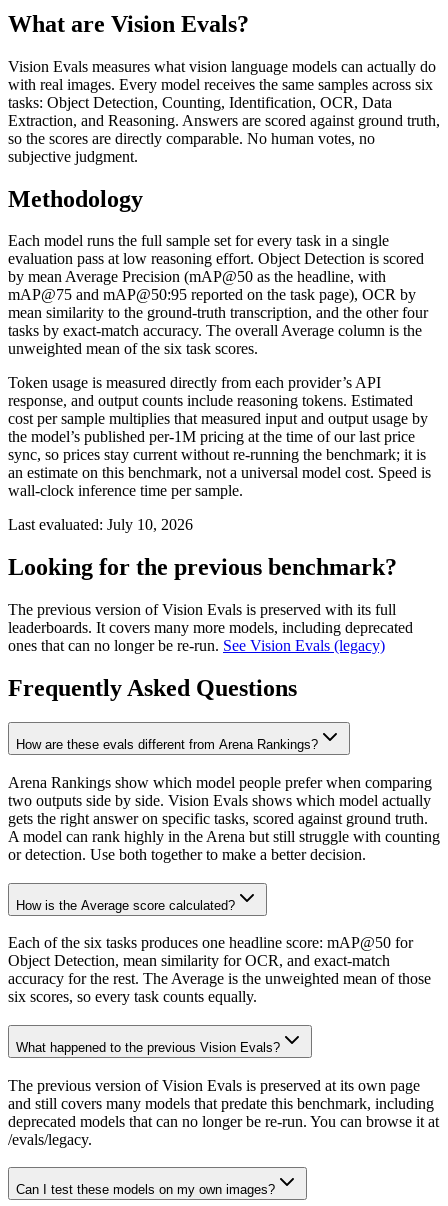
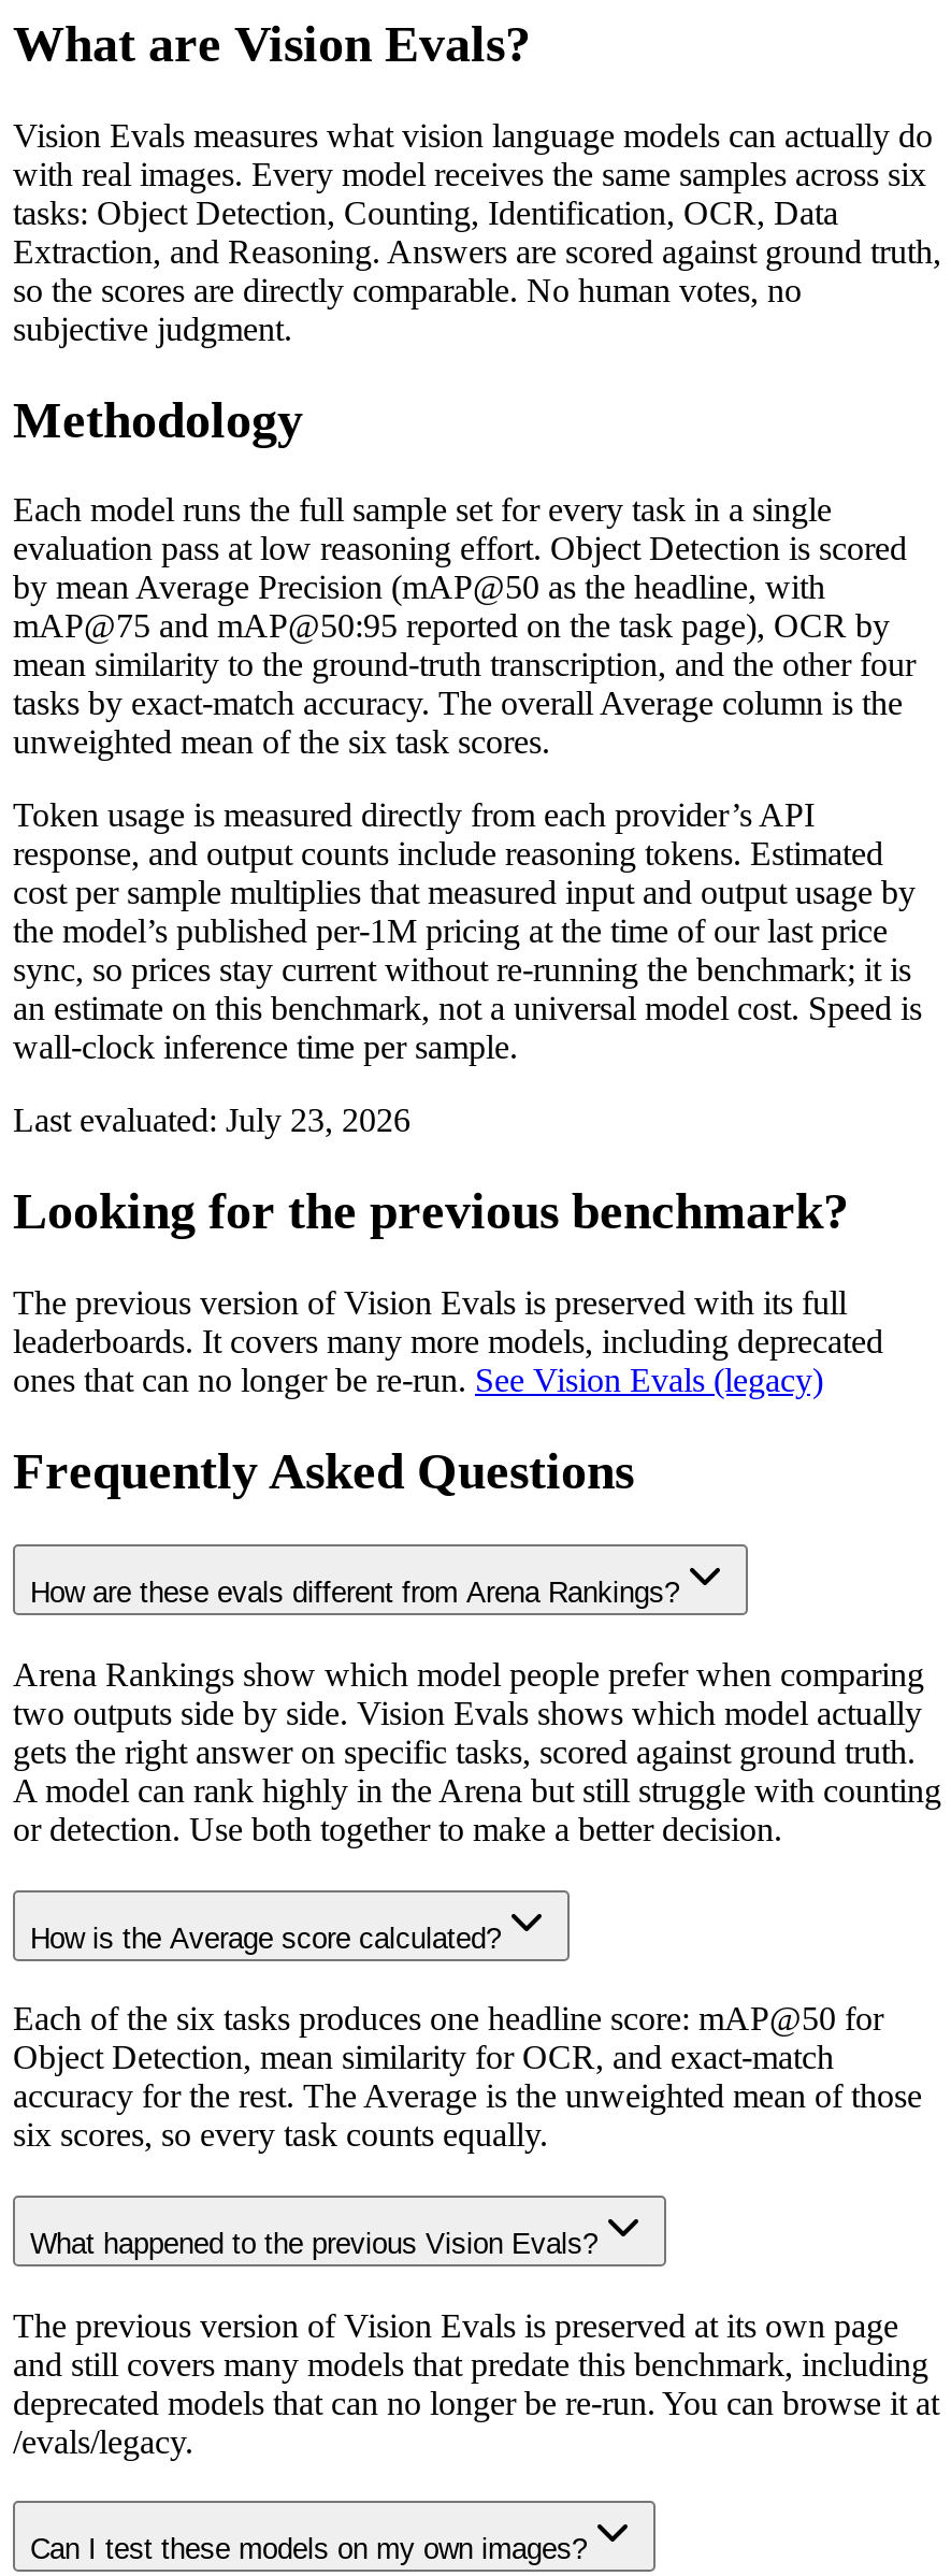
[8,516,193,533] Last evaluated: July 10, 2026 -> [13,1103,410,1139] Last evaluated: July 23, 2026

